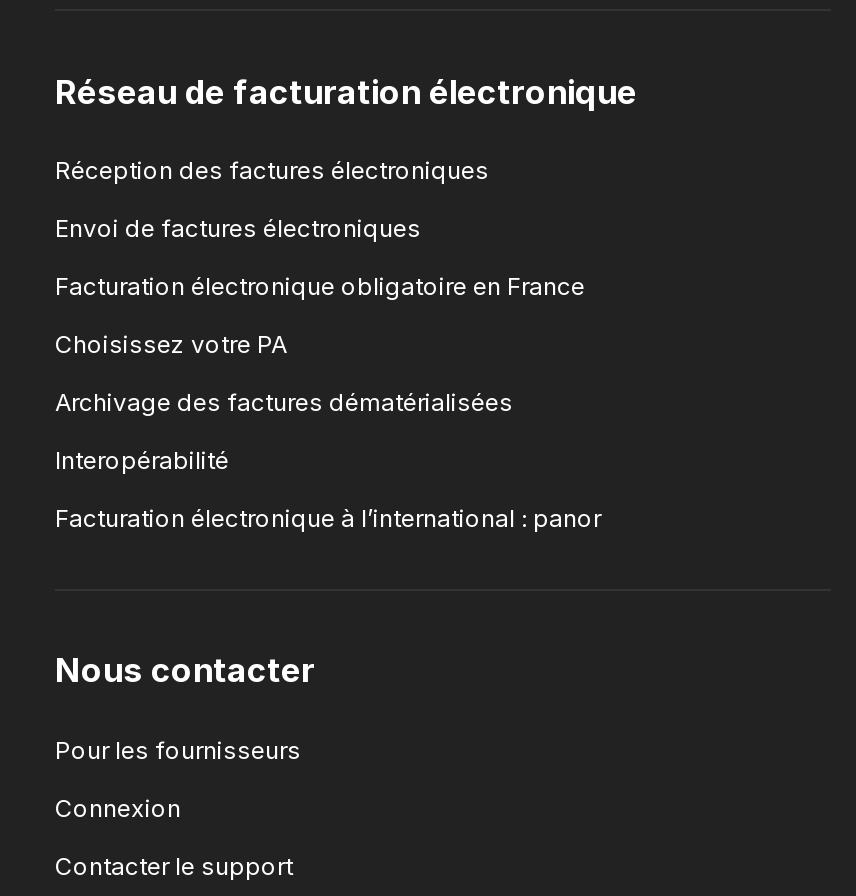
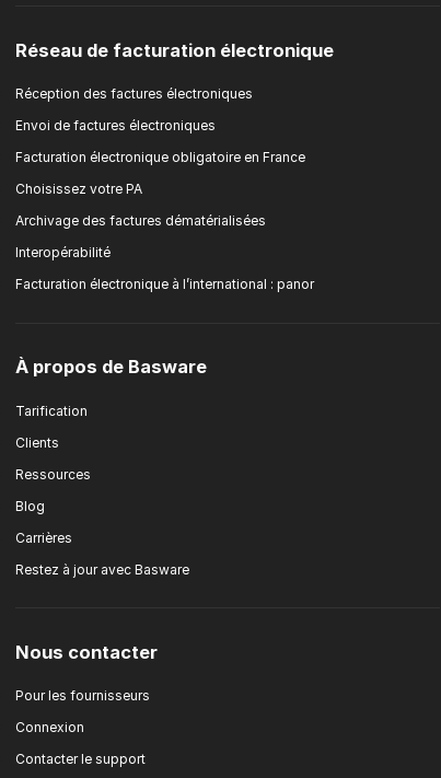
none -> [15,356,207,577] À propos de Basware | Tarification | Clients | Ressources | Blog | Carrières | Restez à jour avec Basware

